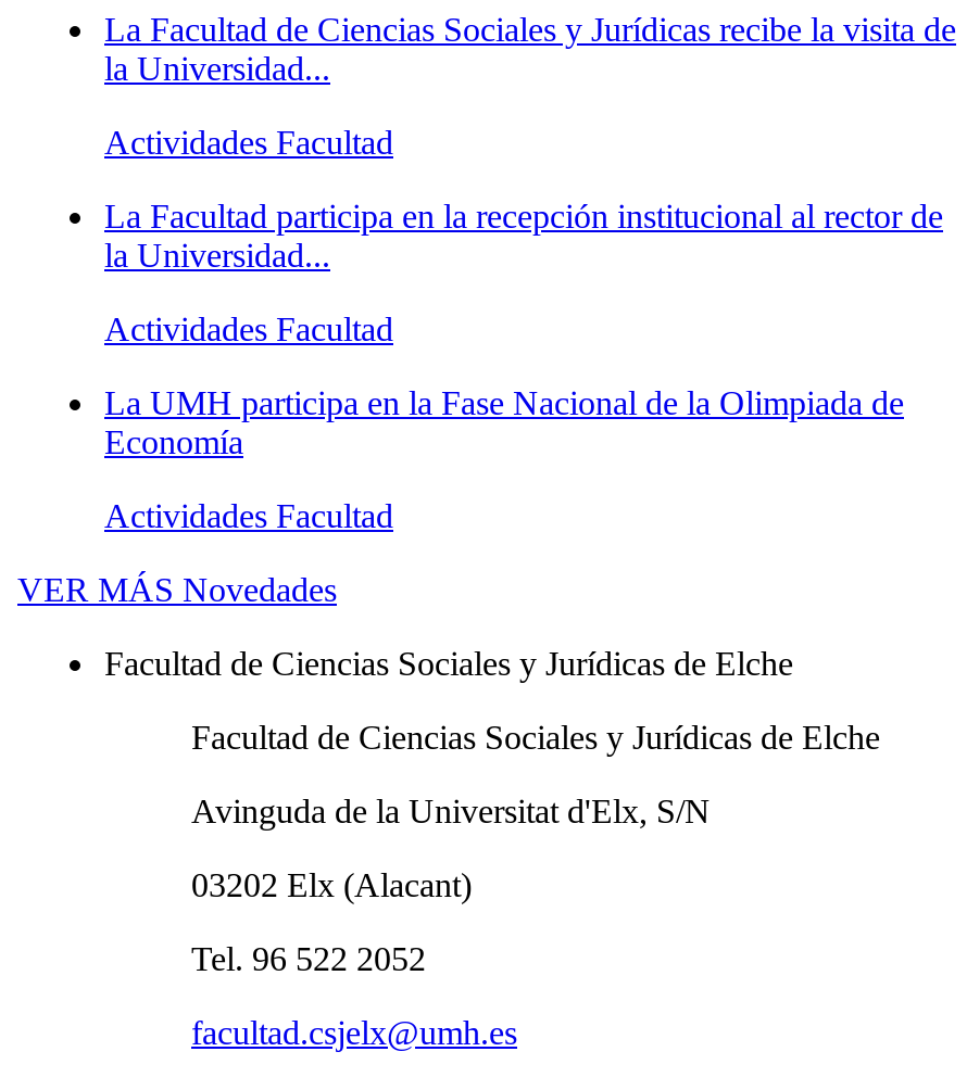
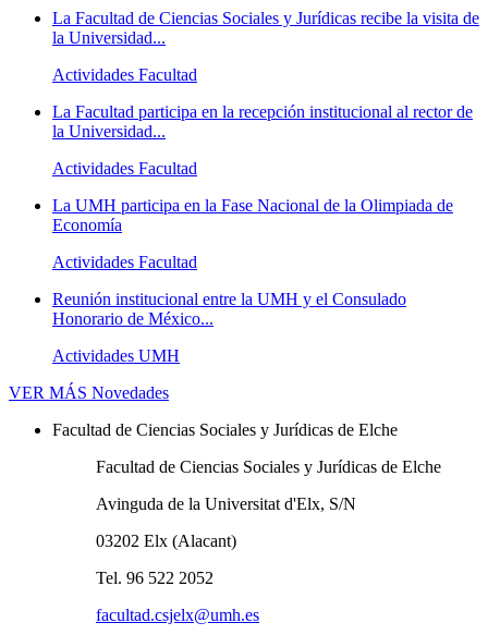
none -> [52,290,406,365] Reunión institucional entre la UMH y el Consulado | Honorario de México... | Actividades UMH

